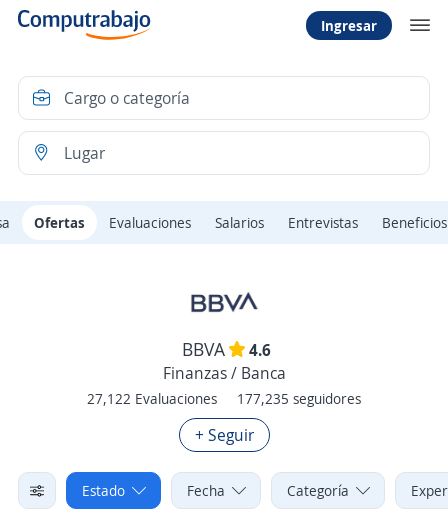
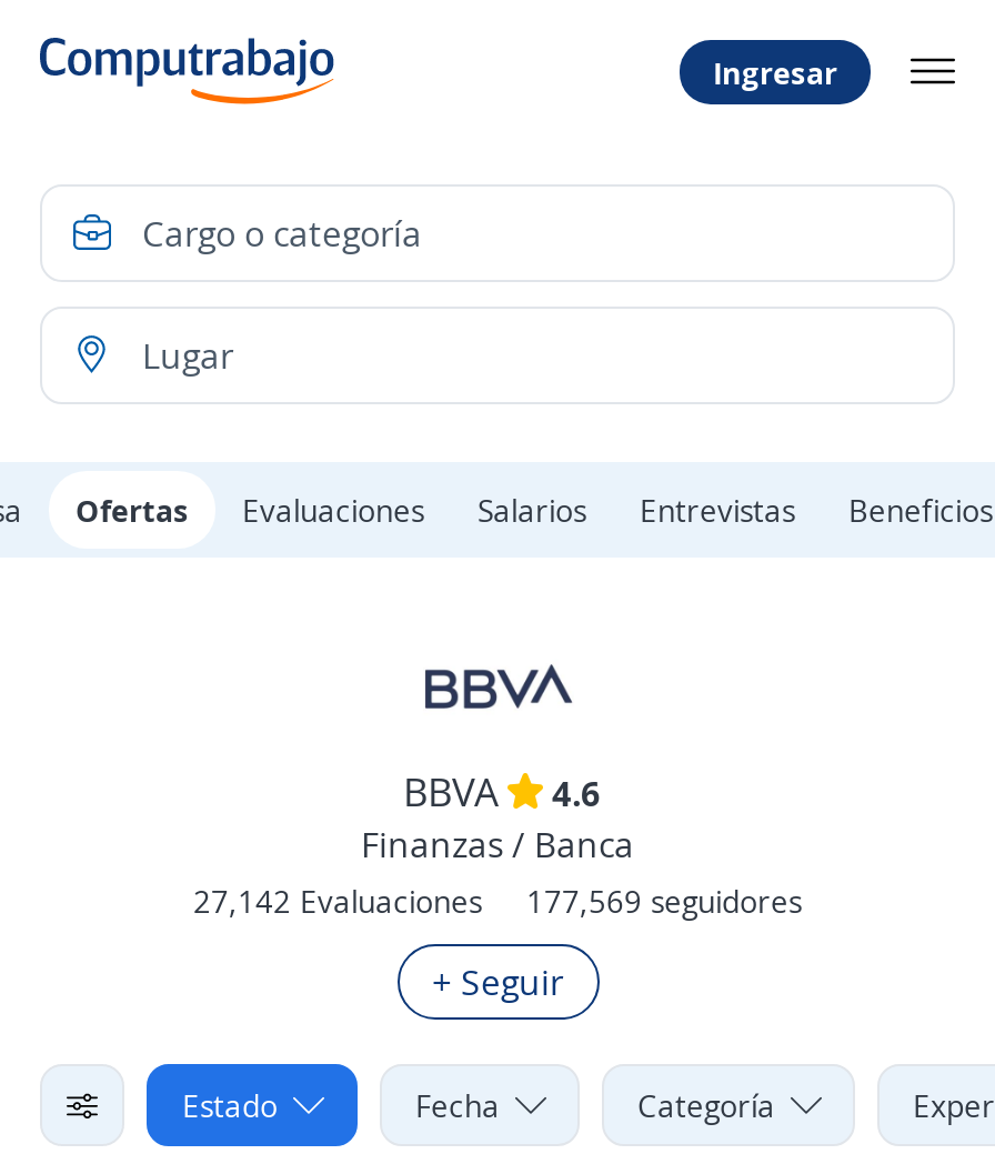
[87,389,217,408] 27,122 Evaluaciones -> [193,880,482,922] 27,142 Evaluaciones
[237,389,361,408] 177,235 seguidores -> [526,880,802,922] 177,569 seguidores

